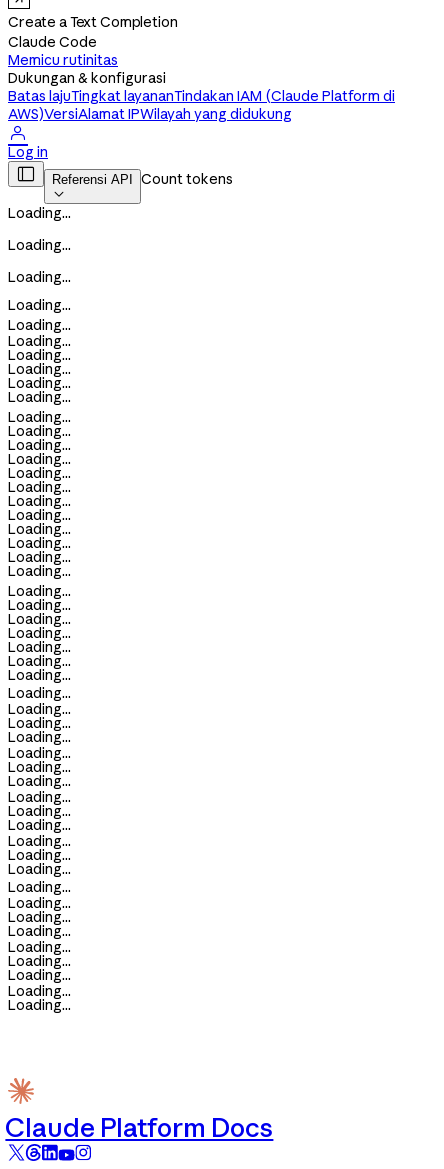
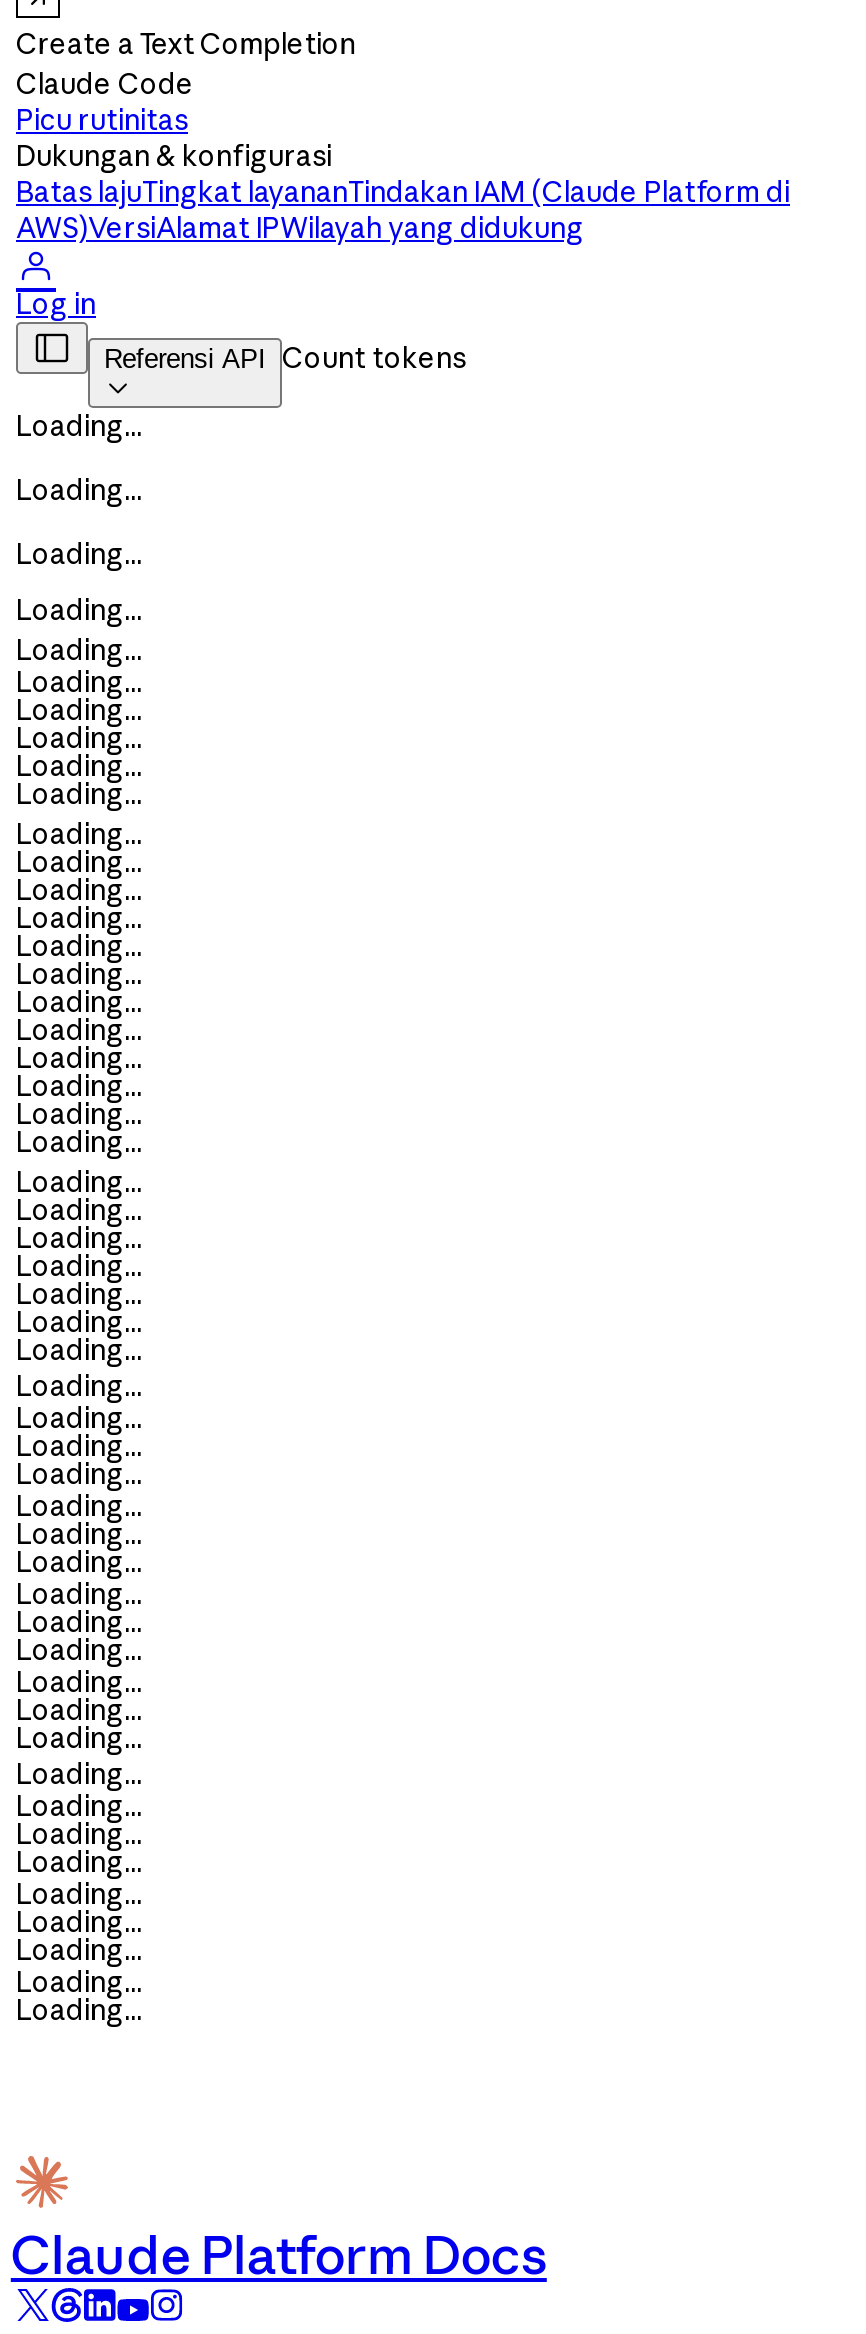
[8,51,118,69] Memicu rutinitas -> [16,102,188,138] Picu rutinitas

